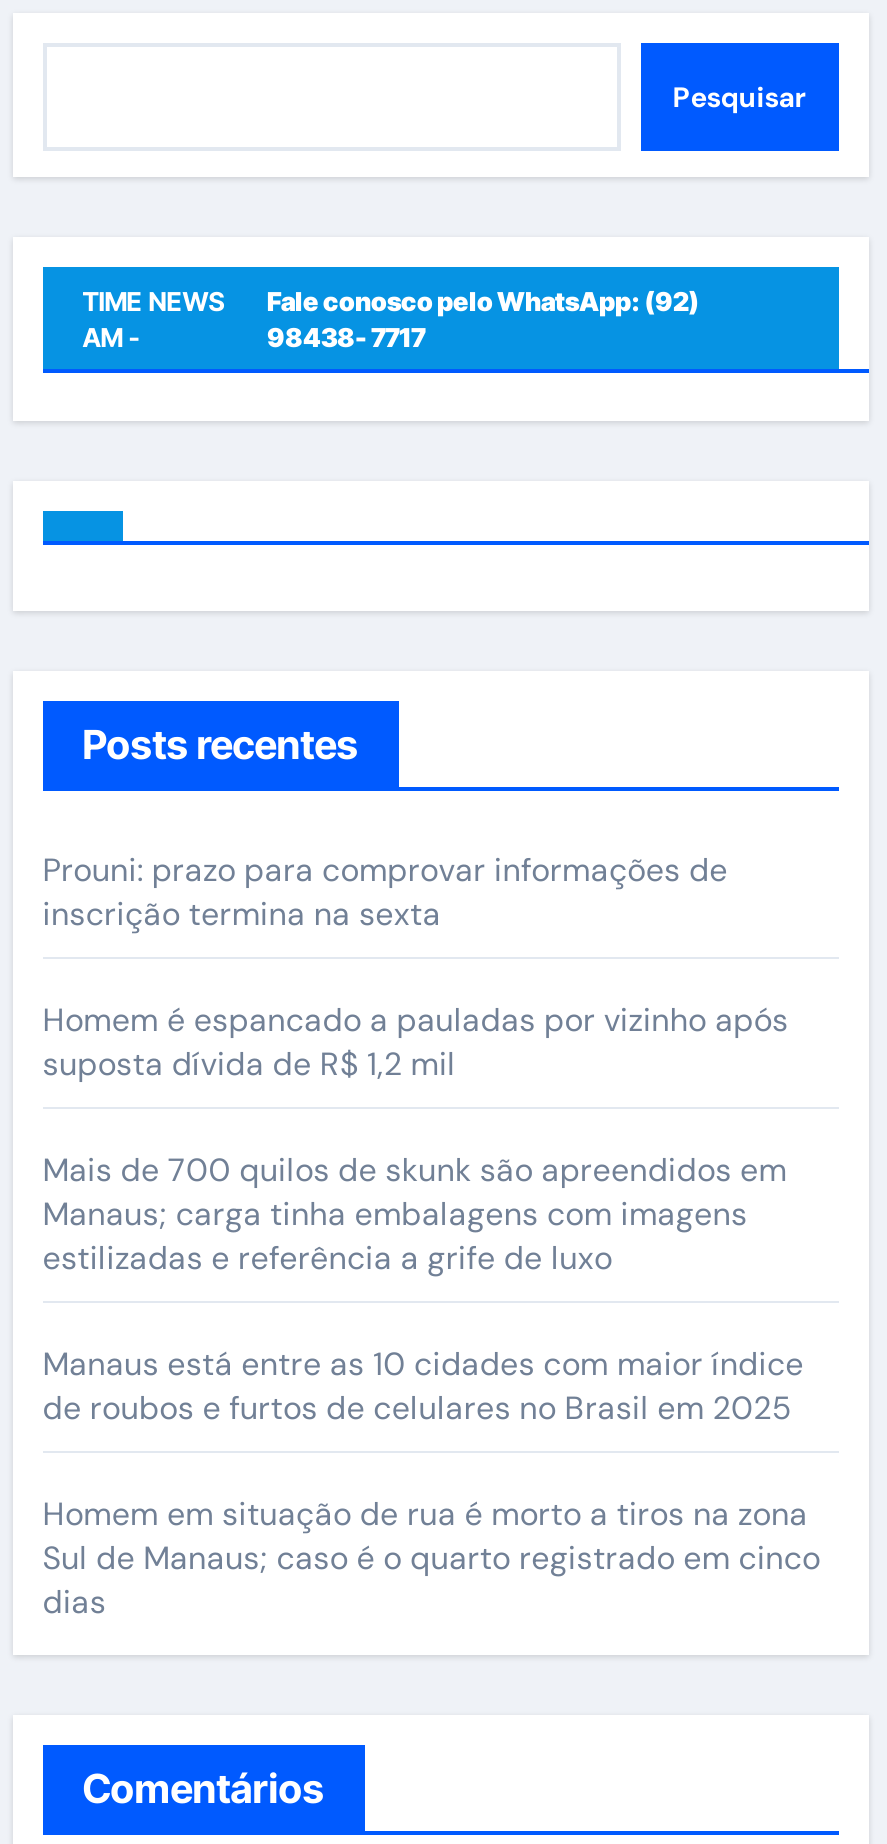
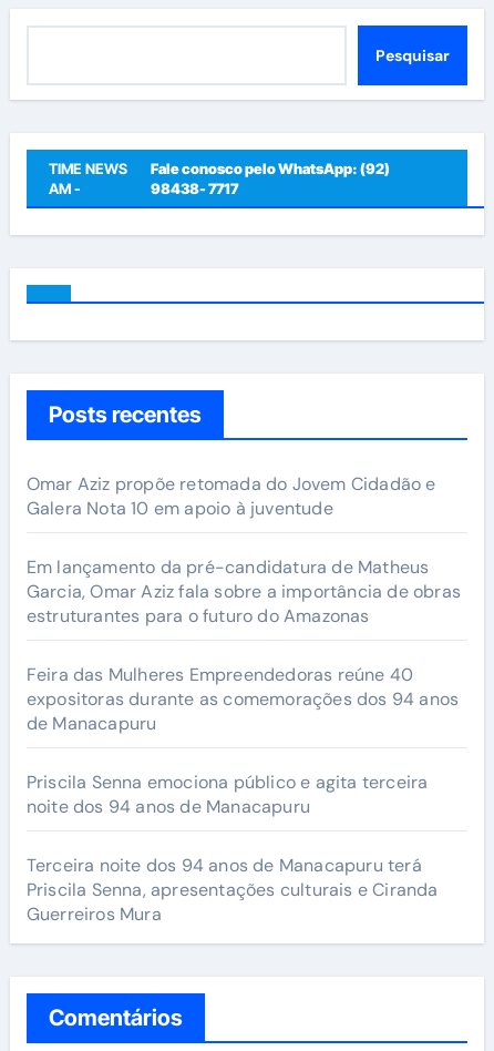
[43,849,728,935] Prouni: prazo para comprovar informações de | inscrição termina na sexta -> [26,473,436,520] Omar Aziz propõe retomada do Jovem Cidadão e | Galera Nota 10 em apoio à juventude
[43,999,789,1085] Homem é espancado a pauladas por vizinho após | suposta dívida de R$ 1,2 mil -> [26,556,461,628] Em lançamento da pré-candidatura de Matheus | Garcia, Omar Aziz fala sobre a importância de obras | estruturantes para o futuro do Amazonas
[43,1149,787,1279] Mais de 700 quilos de skunk são apreendidos em | Manaus; carga tinha embalagens com imagens | estilizadas e referência a grife de luxo -> [26,663,459,735] Feira das Mulheres Empreendedoras reúne 40 | expositoras durante as comemorações dos 94 anos | de Manacapuru
[43,1343,804,1429] Manaus está entre as 10 cidades com maior índice | de roubos e furtos de celulares no Brasil em 2025 -> [26,771,428,818] Priscila Senna emociona público e agita terceira | noite dos 94 anos de Manacapuru
[43,1493,821,1623] Homem em situação de rua é morto a tiros na zona | Sul de Manaus; caso é o quarto registrado em cinco | dias -> [26,854,438,926] Terceira noite dos 94 anos de Manacapuru terá | Priscila Senna, apresentações culturais e Ciranda | Guerreiros Mura

